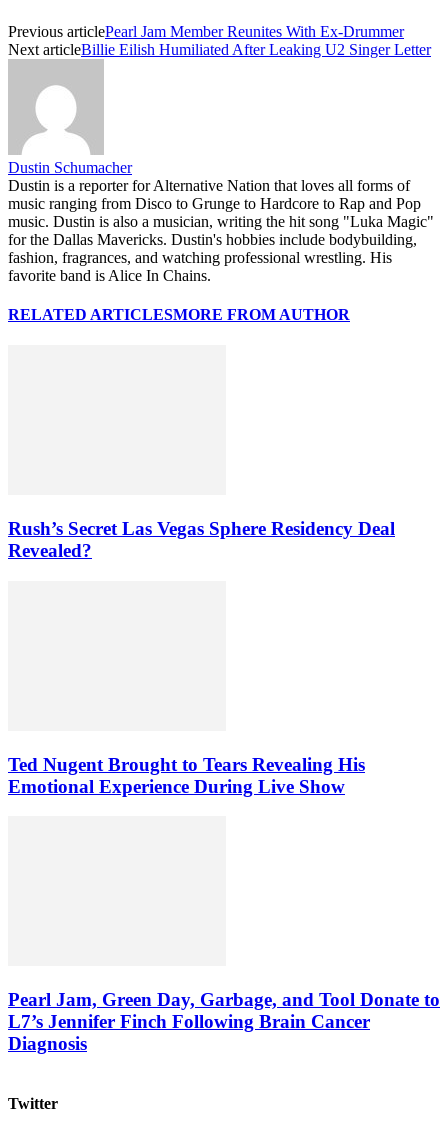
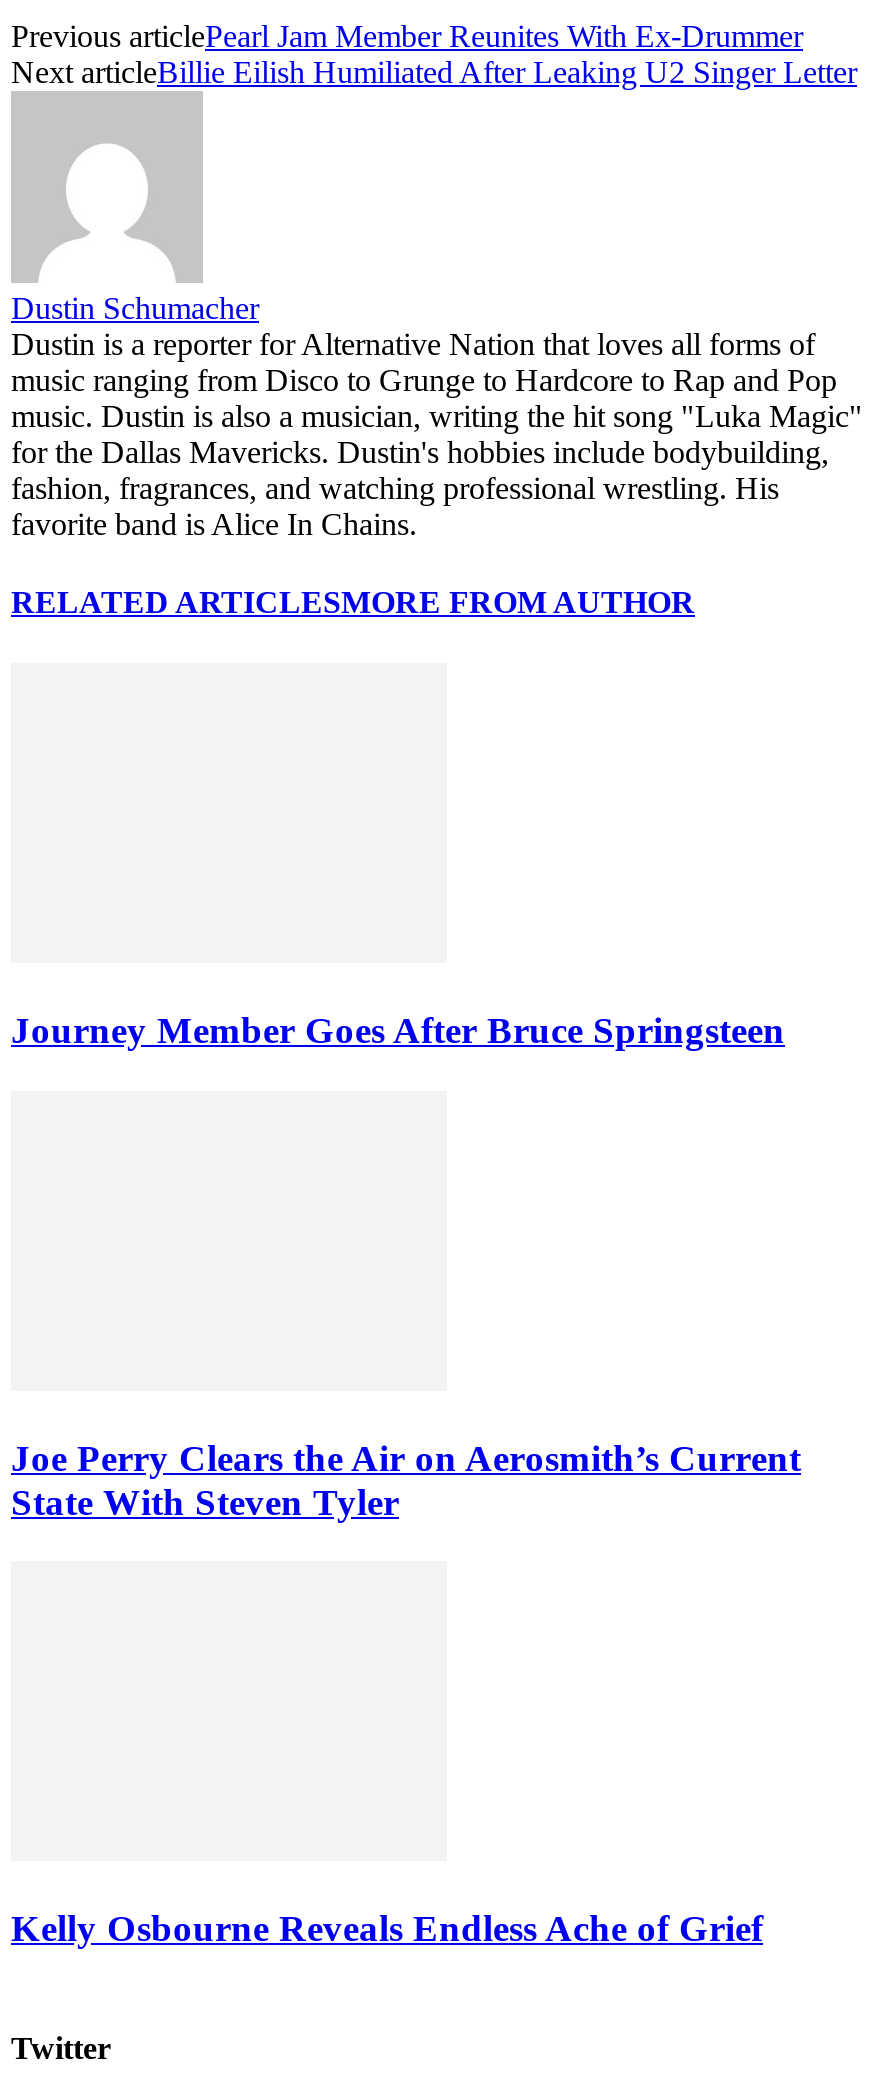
[8,518,395,561] Rush’s Secret Las Vegas Sphere Residency Deal | Revealed? -> [11,1009,785,1051] Journey Member Goes After Bruce Springsteen
[8,753,365,796] Ted Nugent Brought to Tears Revealing His | Emotional Experience During Live Show -> [11,1436,801,1522] Joe Perry Clears the Air on Aerosmith’s Current | State With Steven Tyler
[8,989,440,1054] Pearl Jam, Green Day, Garbage, and Tool Donate to | L7’s Jennifer Finch Following Brain Cancer | Diagnosis -> [11,1907,763,1949] Kelly Osbourne Reveals Endless Ache of Grief

